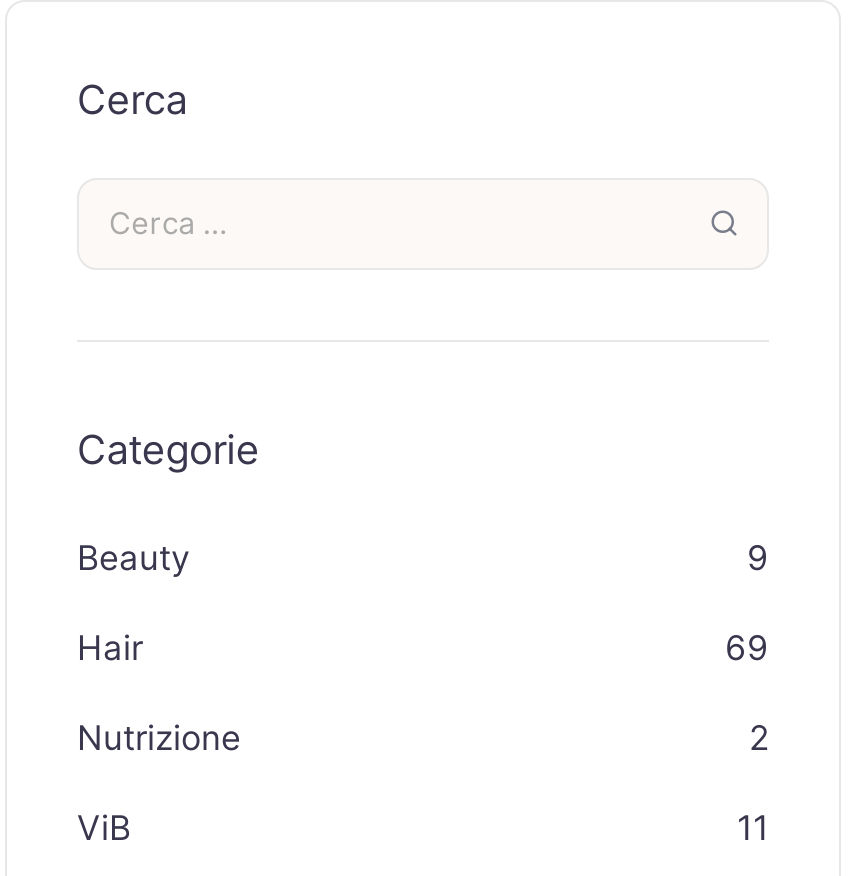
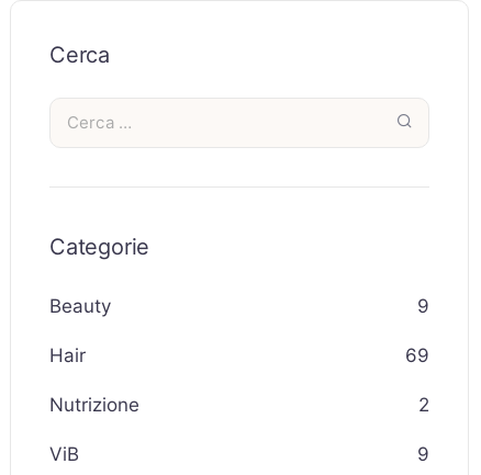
[737,808,769,848] 11 -> [417,443,429,465] 9

